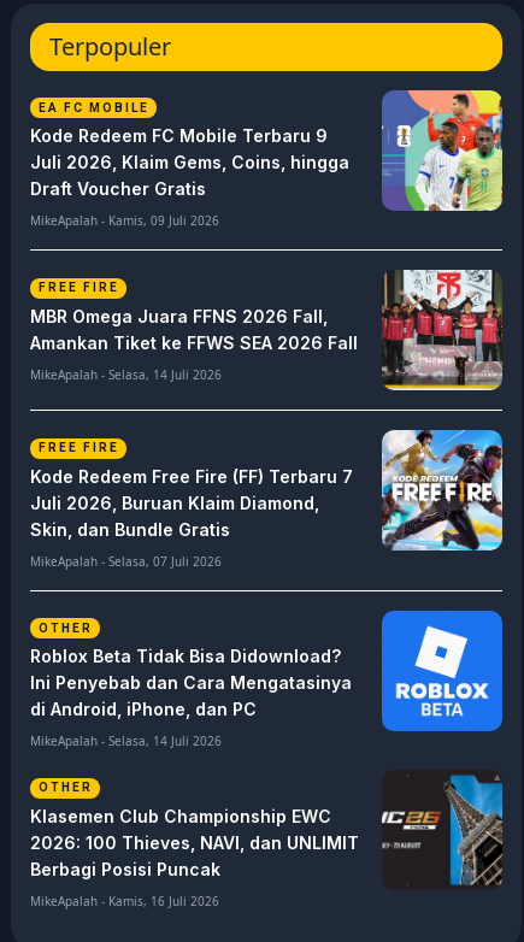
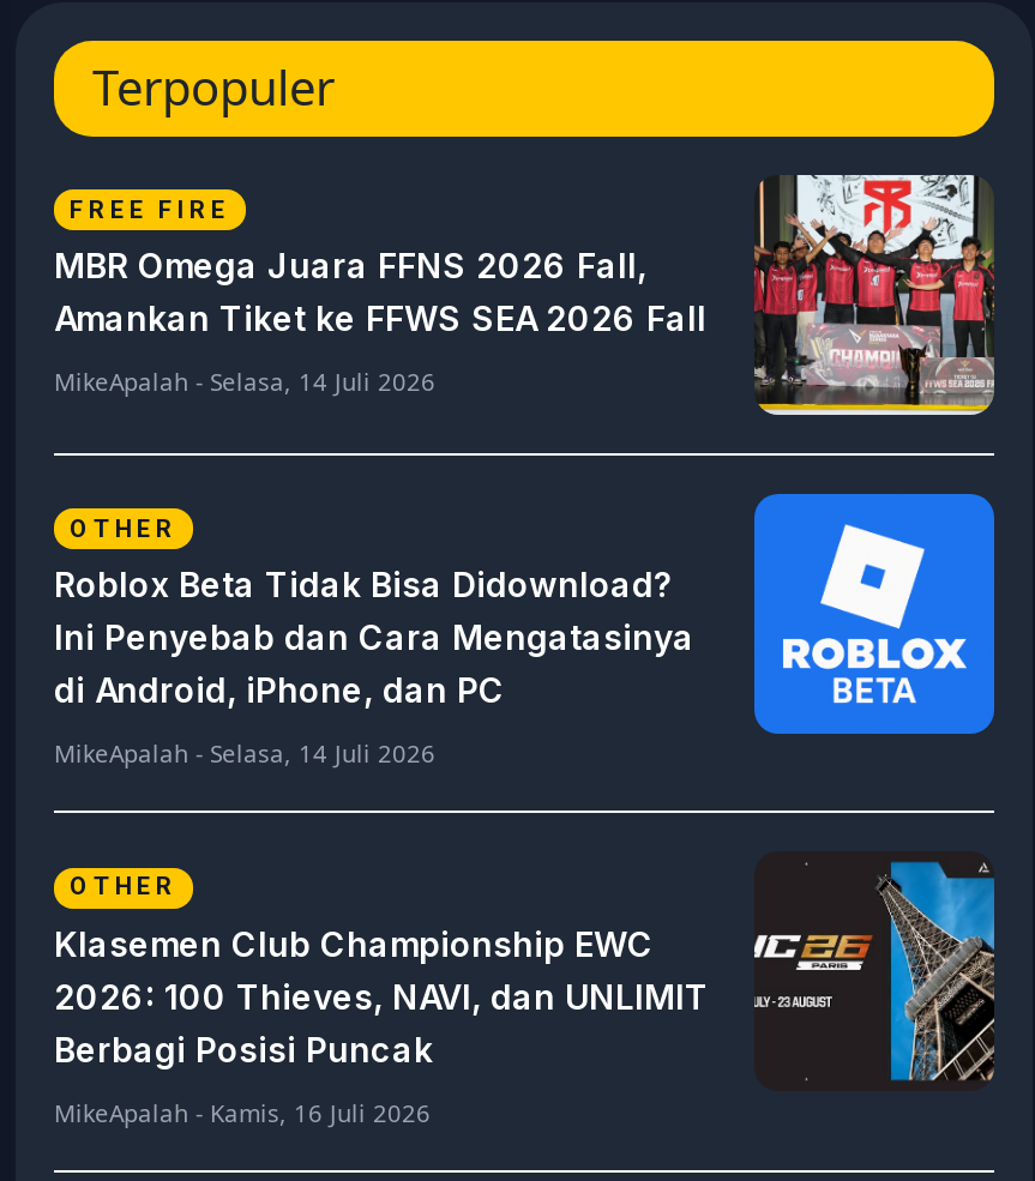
[30,89,504,229] [image] | EA FC MOBILE | Kode Redeem FC Mobile Terbaru 9 | Juli 2026, Klaim Gems, Coins, hingga | Draft Voucher Gratis | MikeApalah - Kamis, 09 Juli 2026 -> none
[30,429,504,570] [image] | FREE FIRE | Kode Redeem Free Fire (FF) Terbaru 7 | Juli 2026, Buruan Klaim Diamond, | Skin, dan Bundle Gratis | MikeApalah - Selasa, 07 Juli 2026 -> none
moved [30,621,485,750] -> [54,515,961,771]: [image] | OTHER | Roblox Beta Tidak Bisa Didownload? | Ini Penyebab dan Cara Mengatasinya | di Android, iPhone, dan PC | MikeApalah - Selasa, 14 Juli 2026

